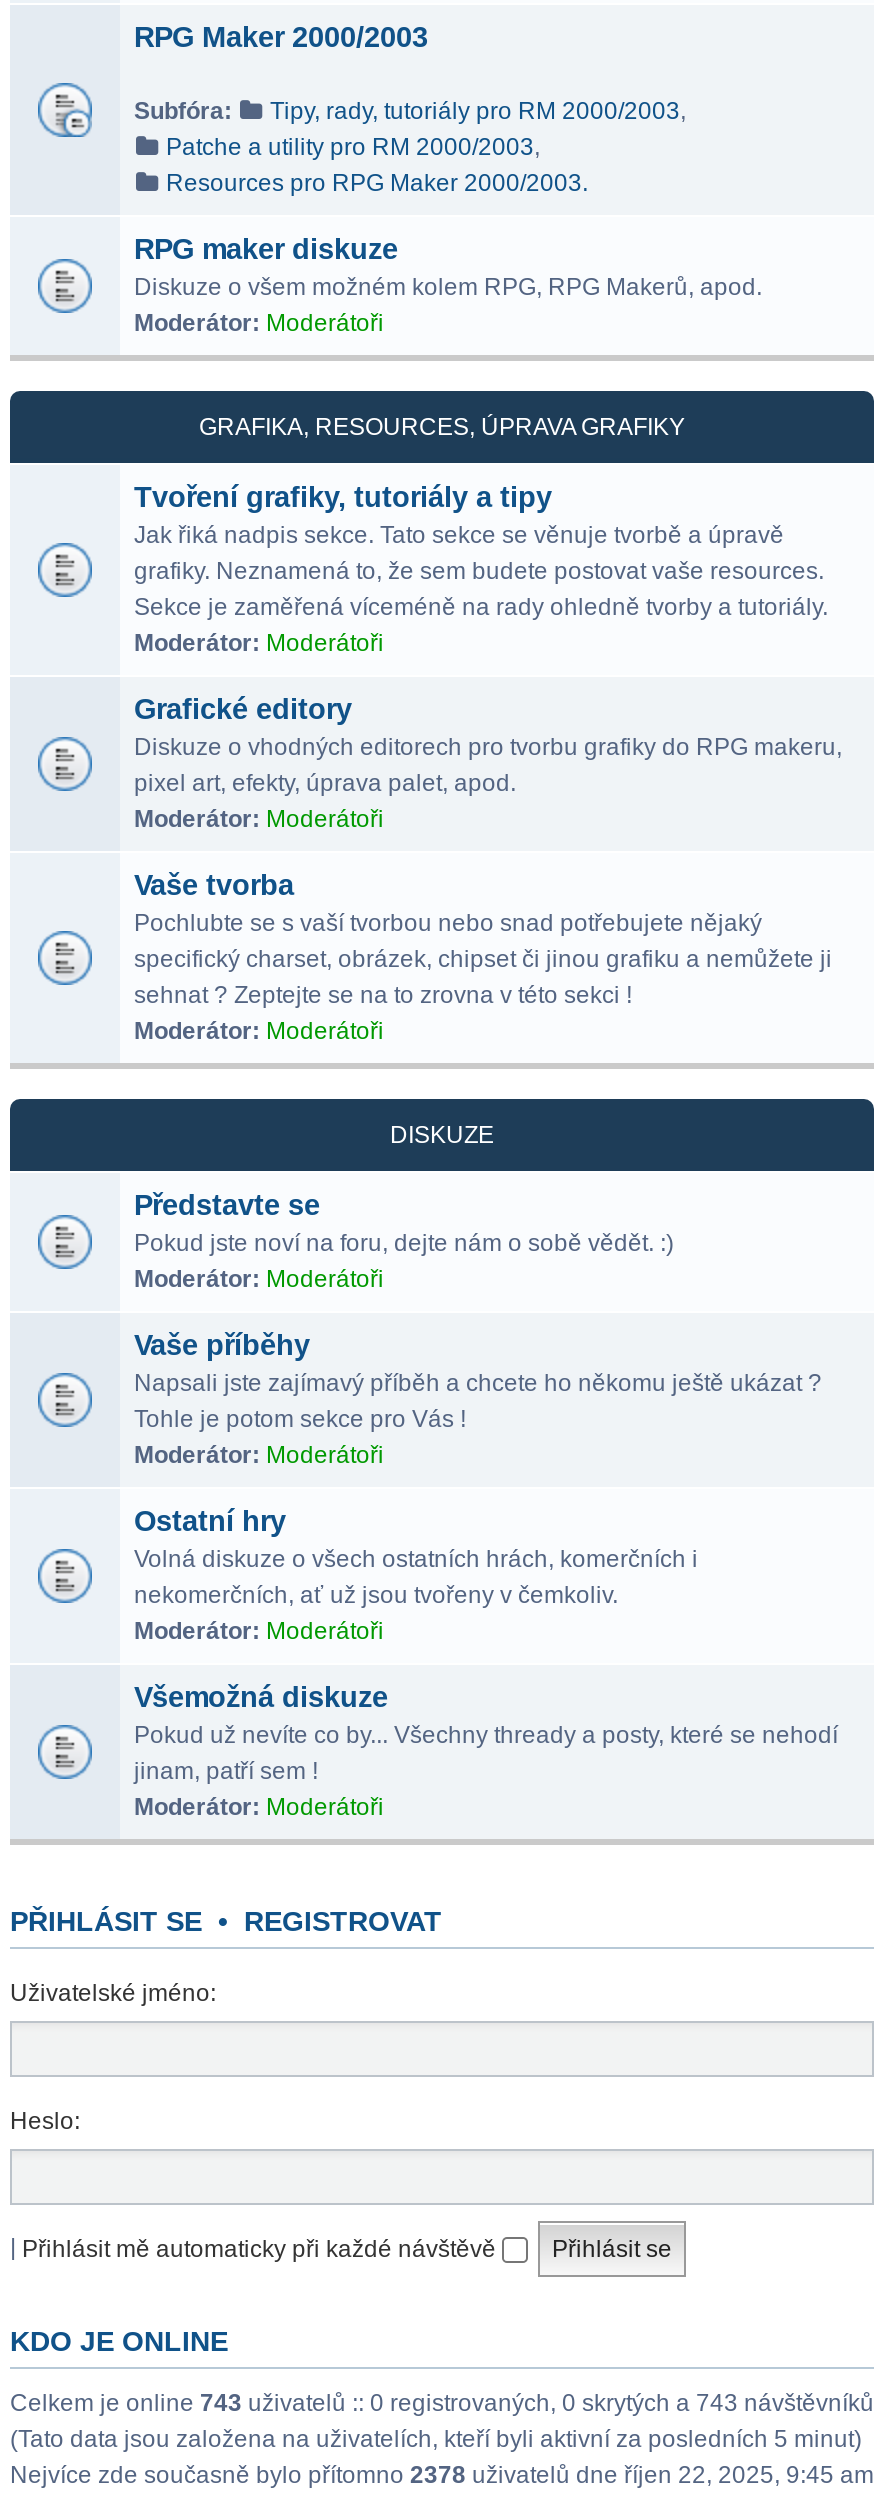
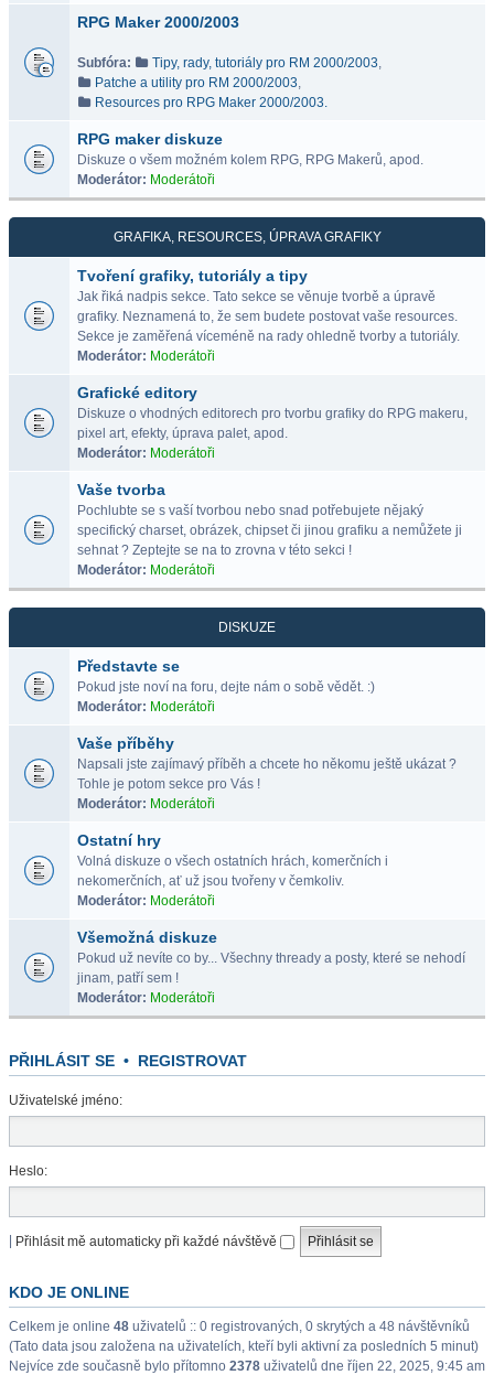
[10,2389,874,2417] Celkem je online 743 uživatelů :: 0 registrovaných, 0 skrytých a 743 návštěvníků -> [9,1319,470,1334] Celkem je online 48 uživatelů :: 0 registrovaných, 0 skrytých a 48 návštěvníků

